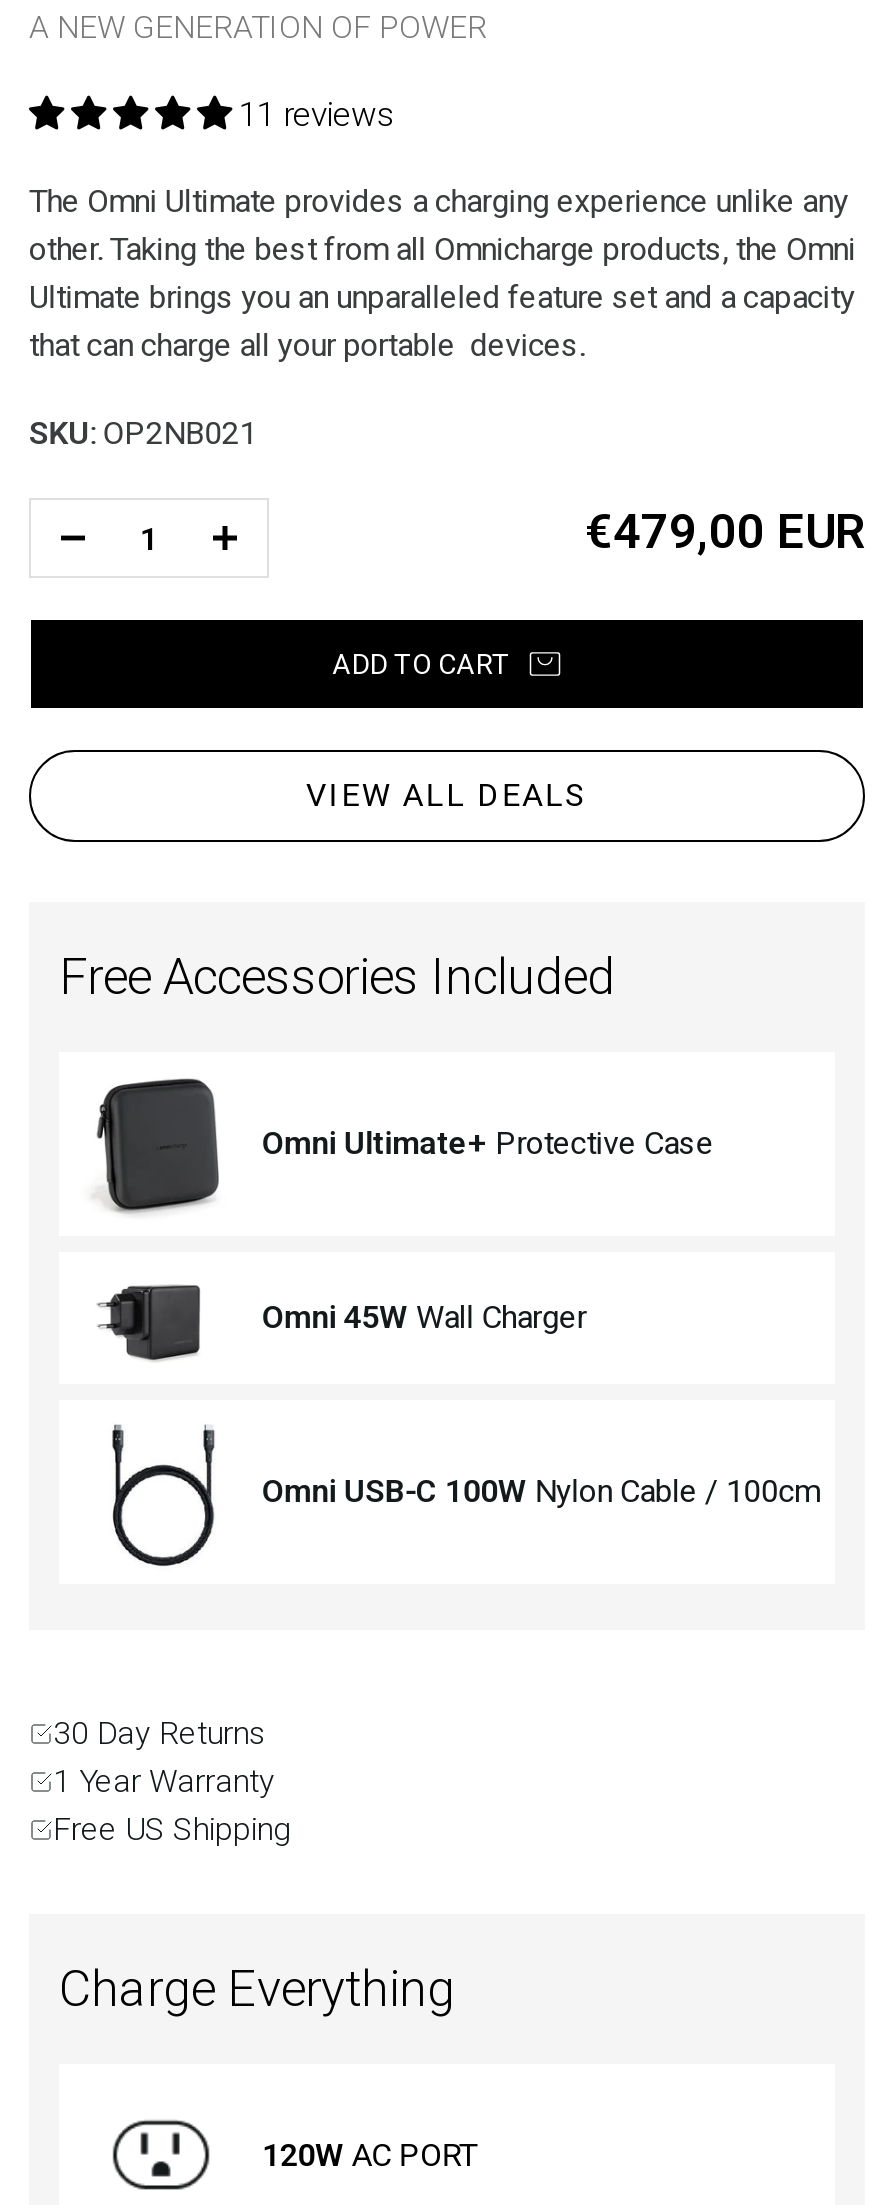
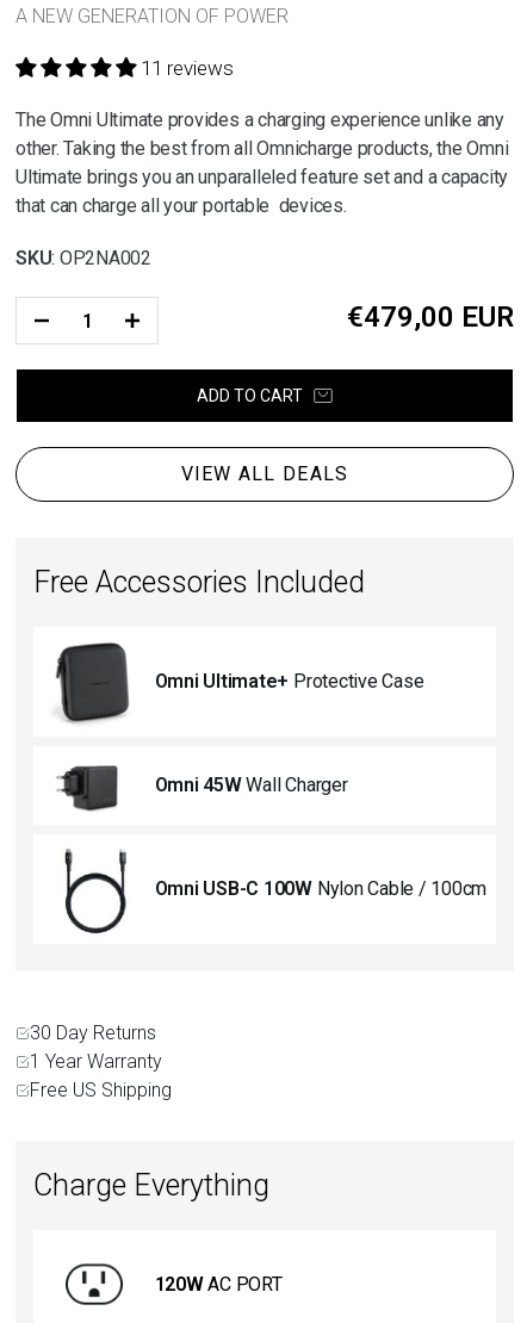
[29,414,257,452] SKU: OP2NB021 -> [15,247,151,269] SKU: OP2NA002

